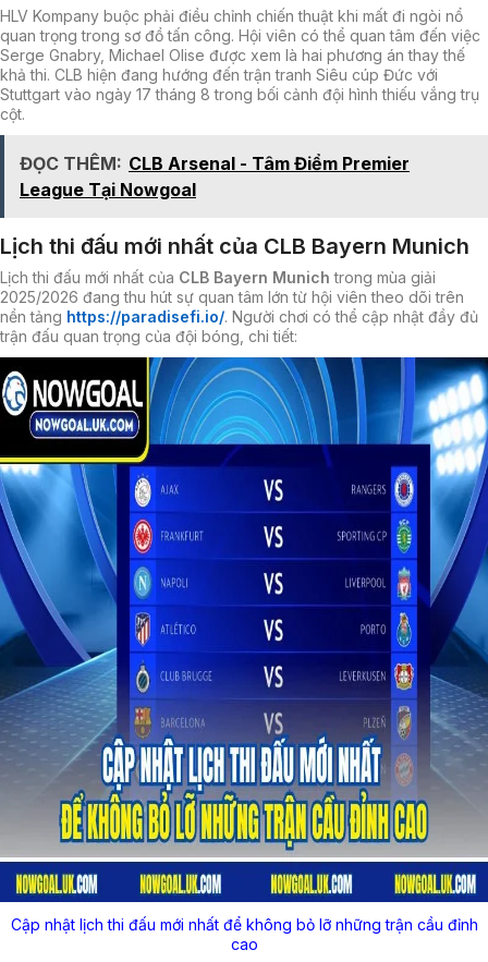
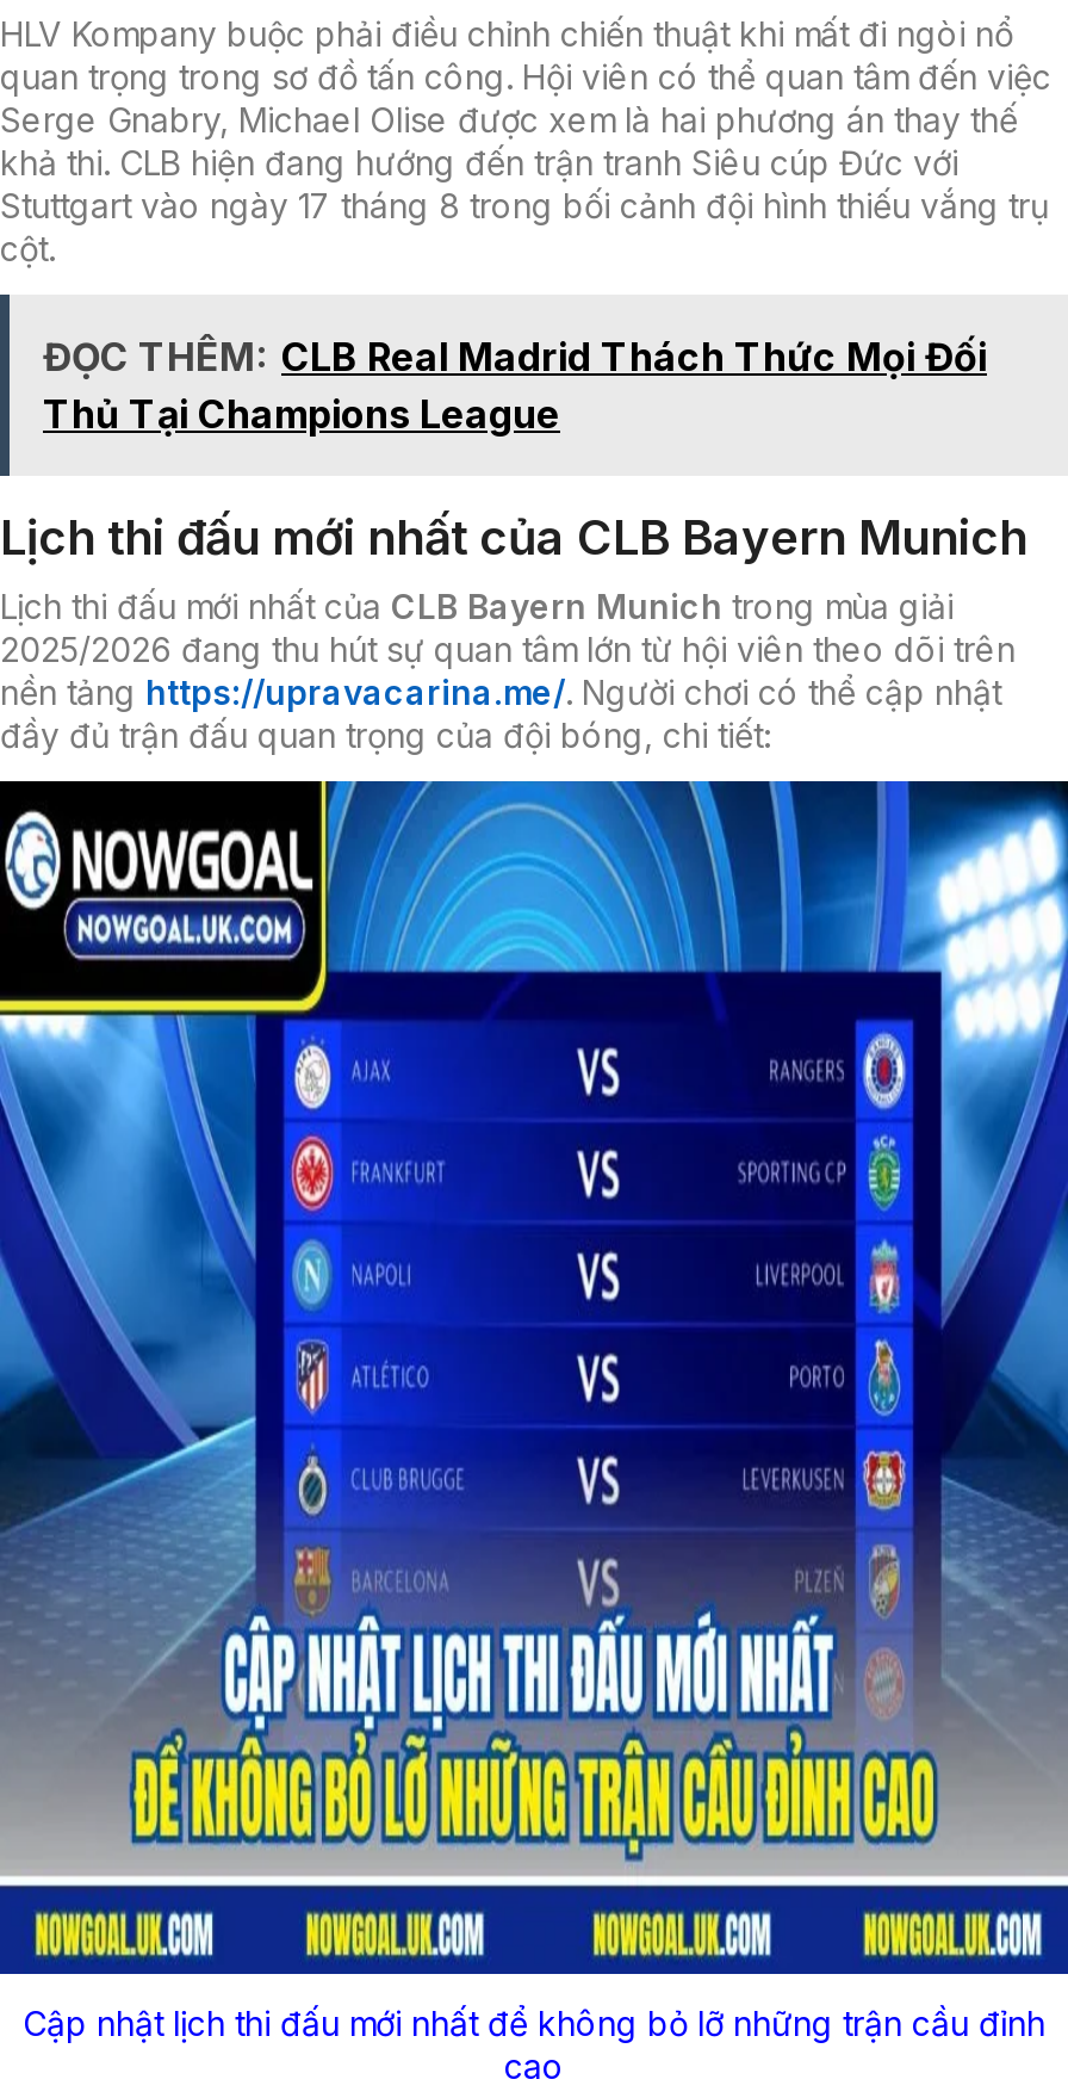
[20,153,410,201] ĐỌC THÊM: CLB Arsenal - Tâm Điểm Premier | League Tại Nowgoal -> [43,333,987,438] ĐỌC THÊM: CLB Real Madrid Thách Thức Mọi Đối | Thủ Tại Champions League
[0,308,478,346] nền tảng https://paradisefi.io/. Người chơi có thể cập nhật đầy đủ | trận đấu quan trọng của đội bóng, chi tiết: -> [0,672,1001,756] nền tảng https://upravacarina.me/. Người chơi có thể cập nhật | đầy đủ trận đấu quan trọng của đội bóng, chi tiết:

